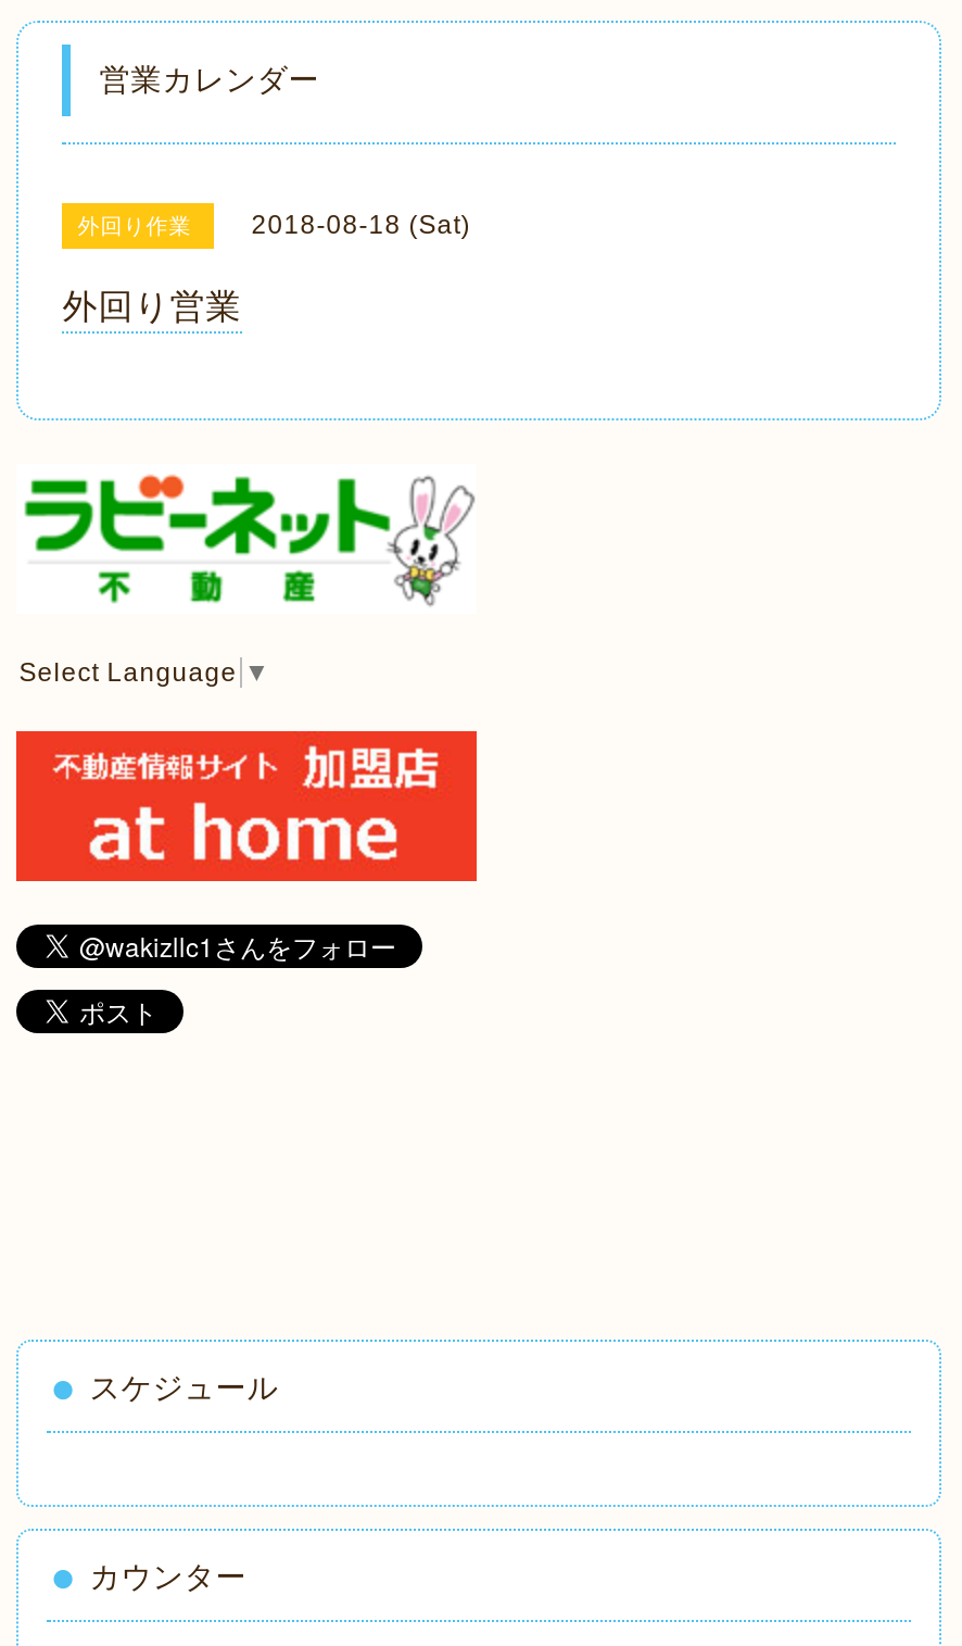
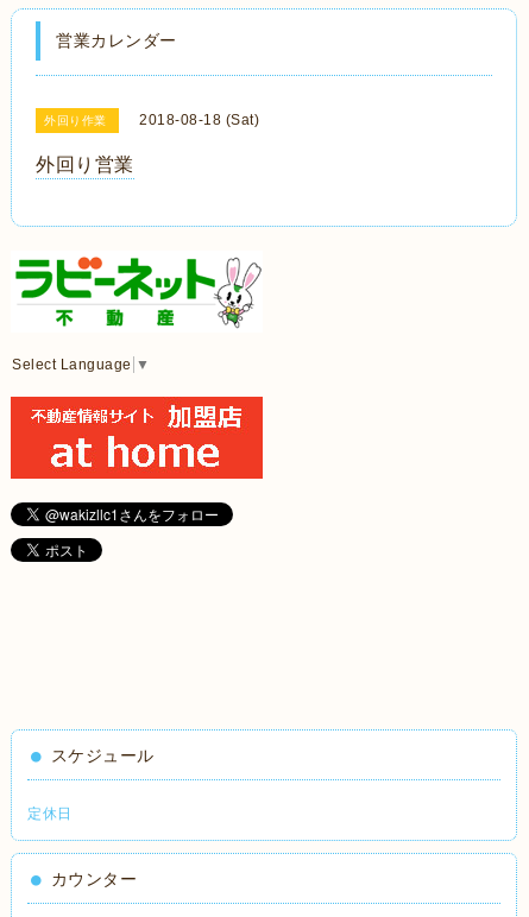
none -> [28,806,72,822] 定休日

